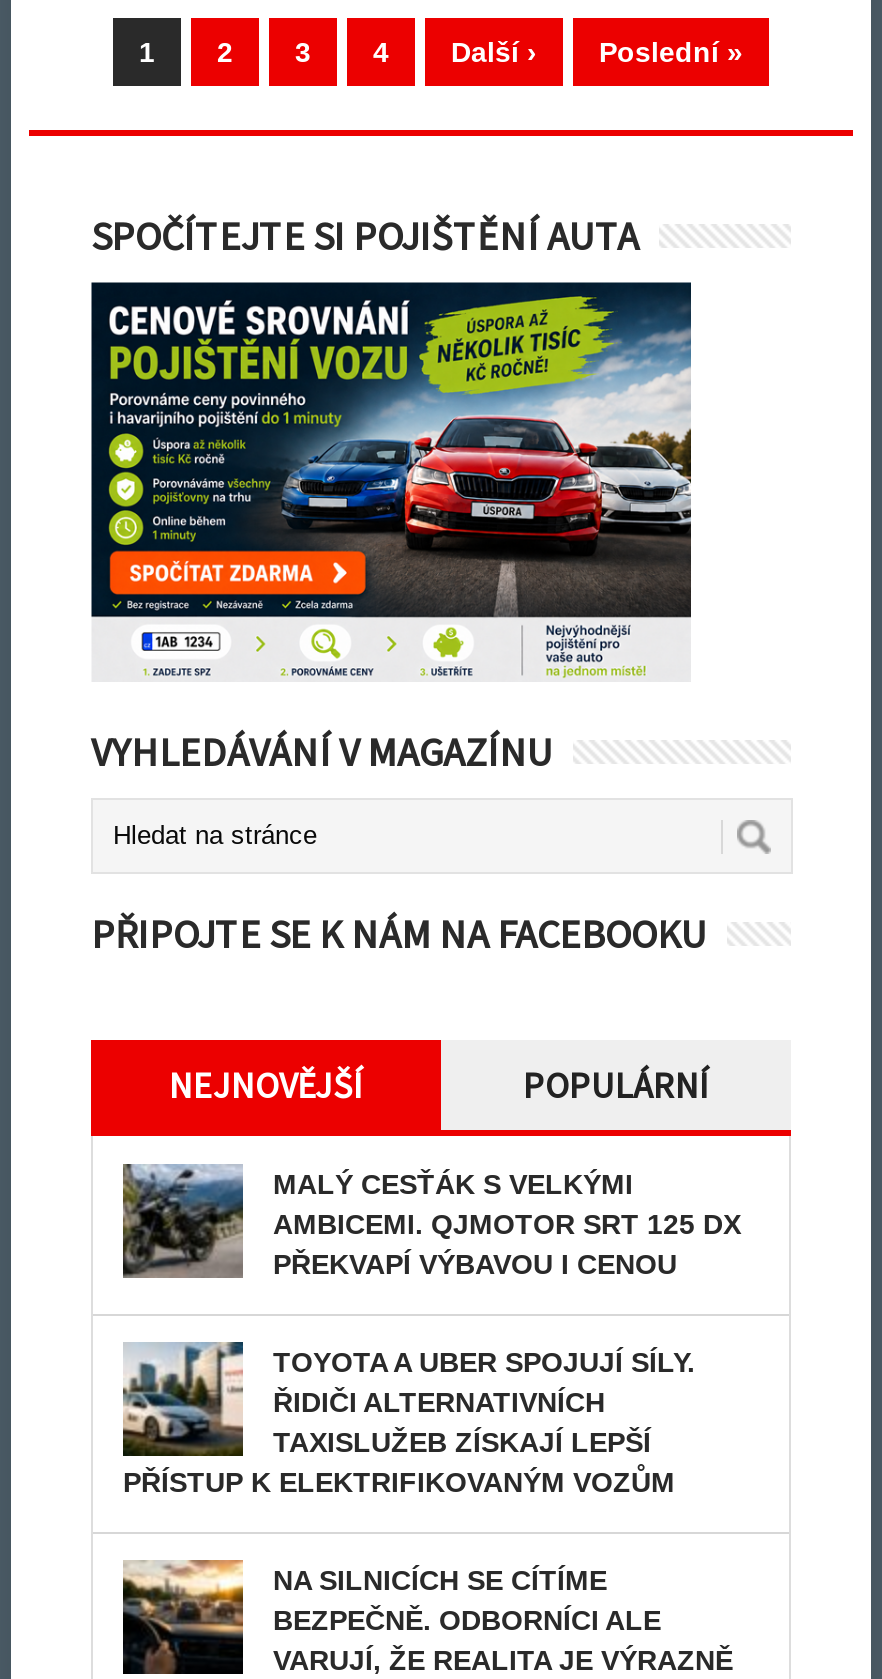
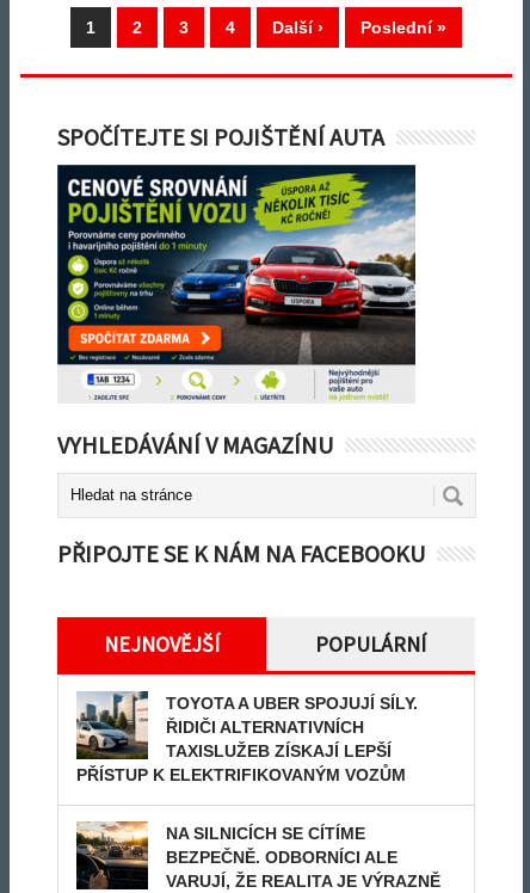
[121,1164,741,1279] [image] | MALÝ CESŤÁK S VELKÝMI | AMBICEMI. QJMOTOR SRT 125 DX | PŘEKVAPÍ VÝBAVOU I CENOU -> none

